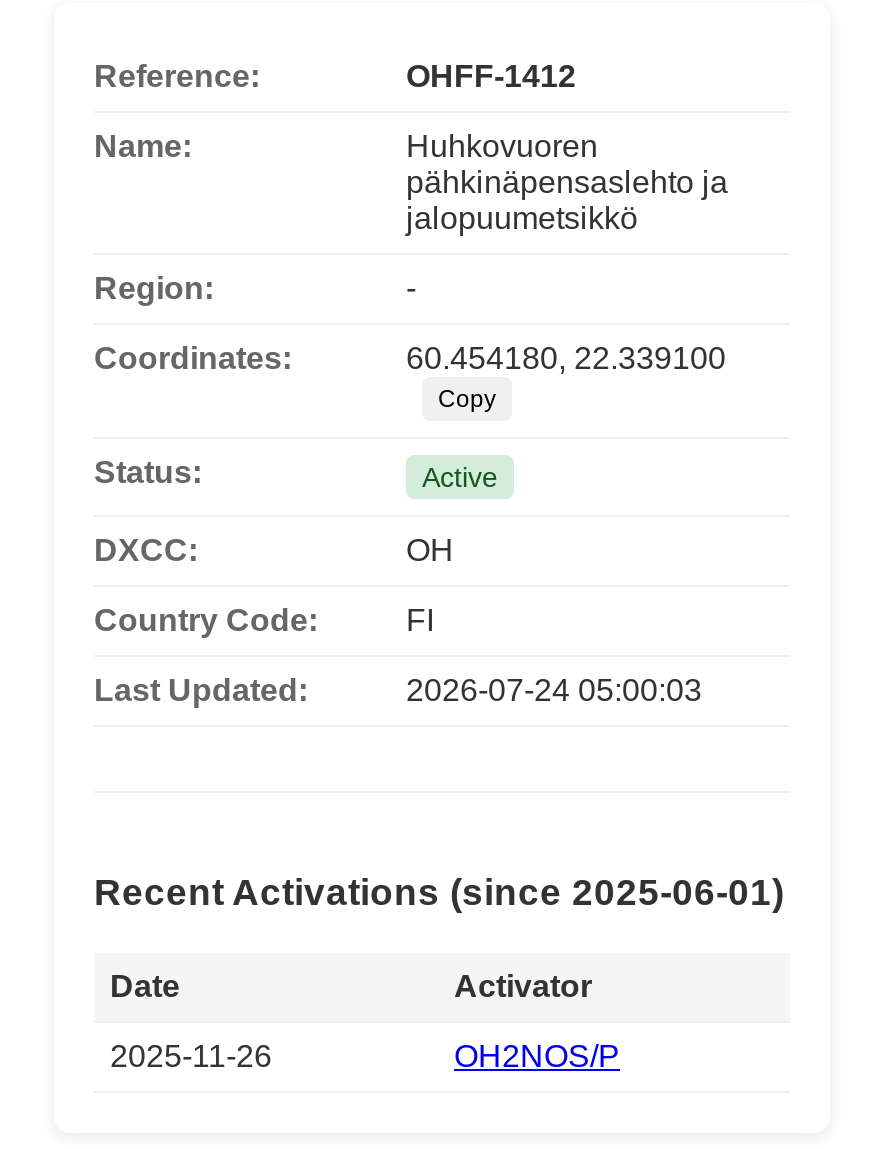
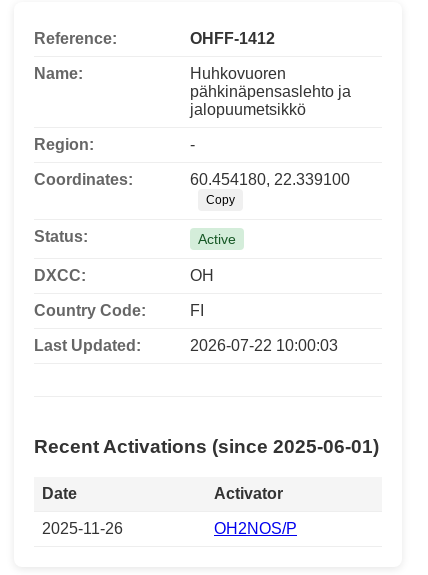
[406,674,702,708] 2026-07-24 05:00:03 -> [190,337,338,354] 2026-07-22 10:00:03

